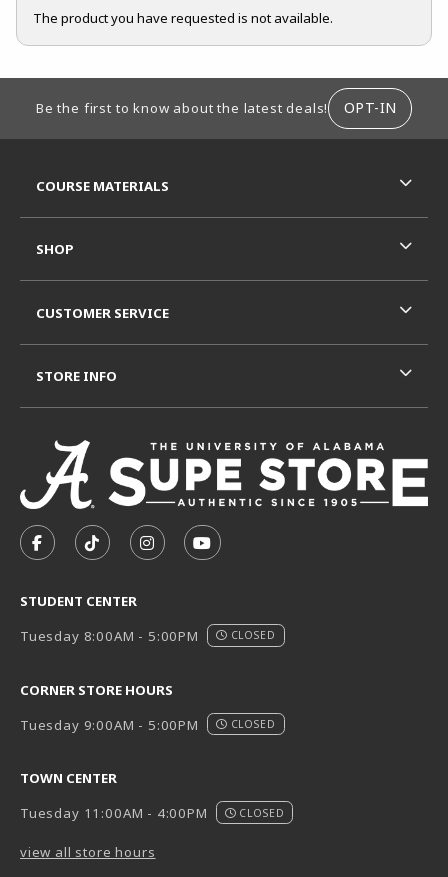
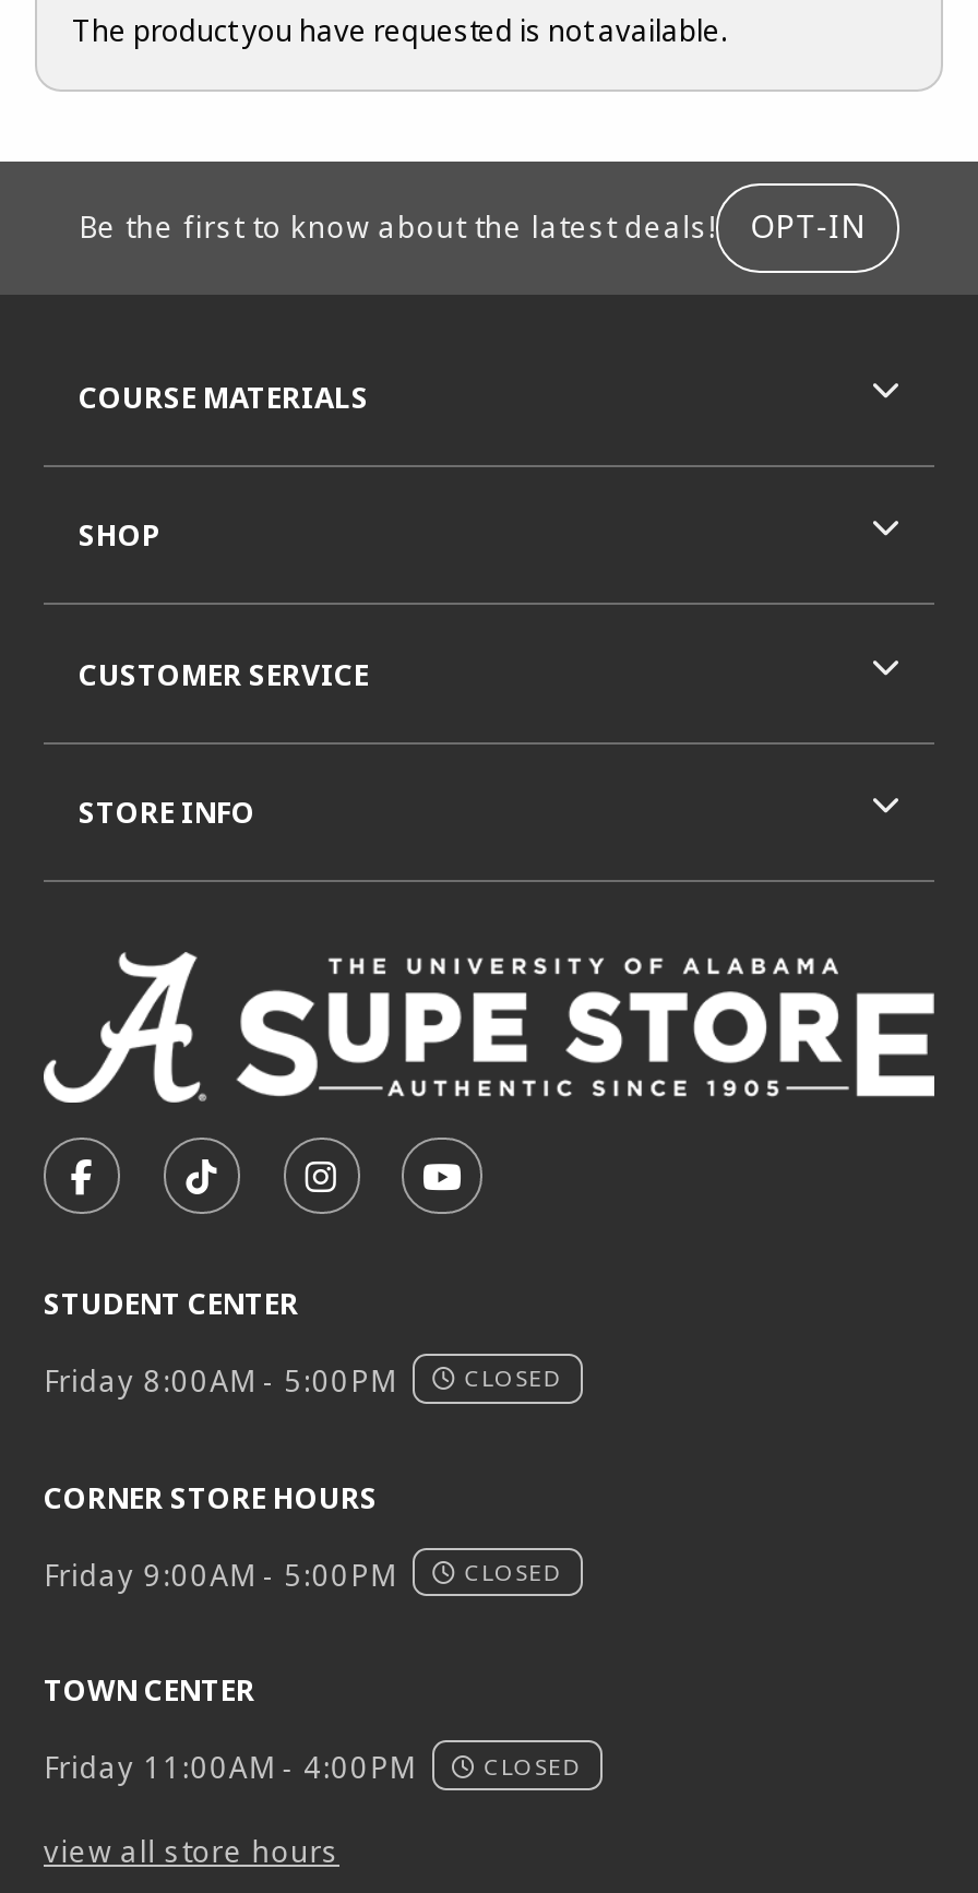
[20,627,276,645] Tuesday 8:00AM - 5:00PM CLOSED -> [44,1361,563,1400] Friday 8:00AM - 5:00PM CLOSED
[20,716,276,734] Tuesday 9:00AM - 5:00PM CLOSED -> [44,1555,563,1594] Friday 9:00AM - 5:00PM CLOSED
[20,805,284,823] Tuesday 11:00AM - 4:00PM CLOSED -> [44,1748,582,1788] Friday 11:00AM - 4:00PM CLOSED

